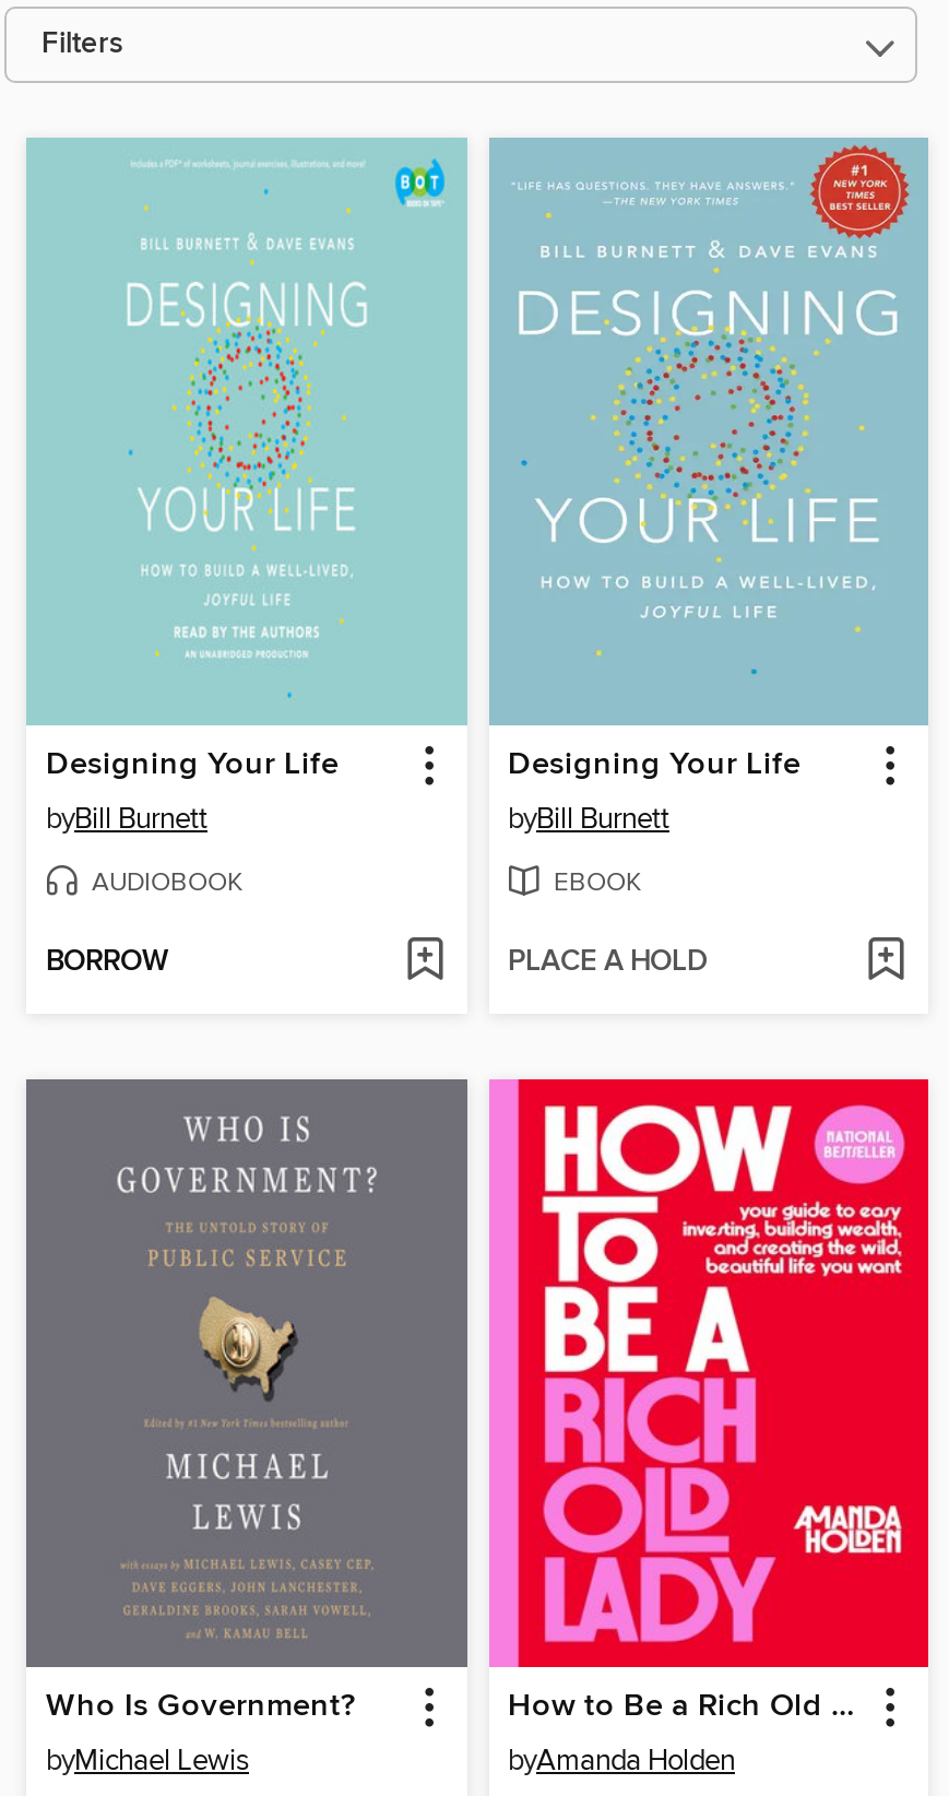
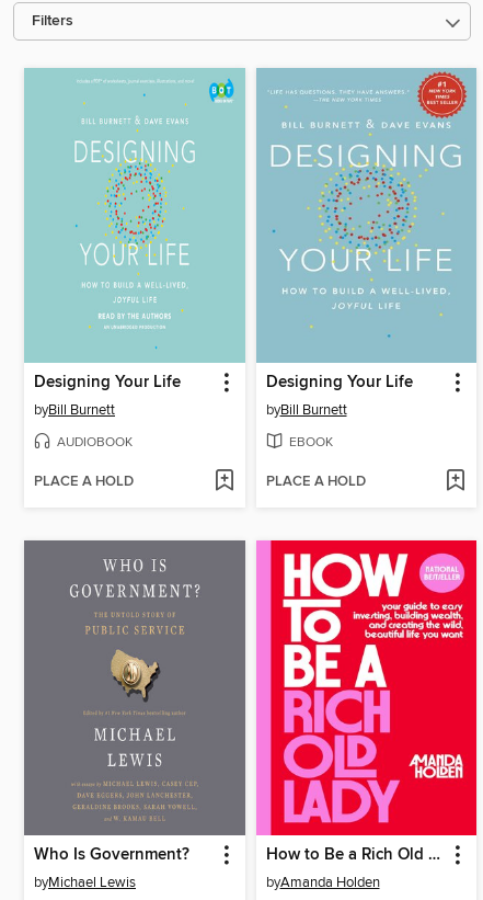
[46,945,168,982] BORROW -> [34,473,134,491] PLACE A HOLD

